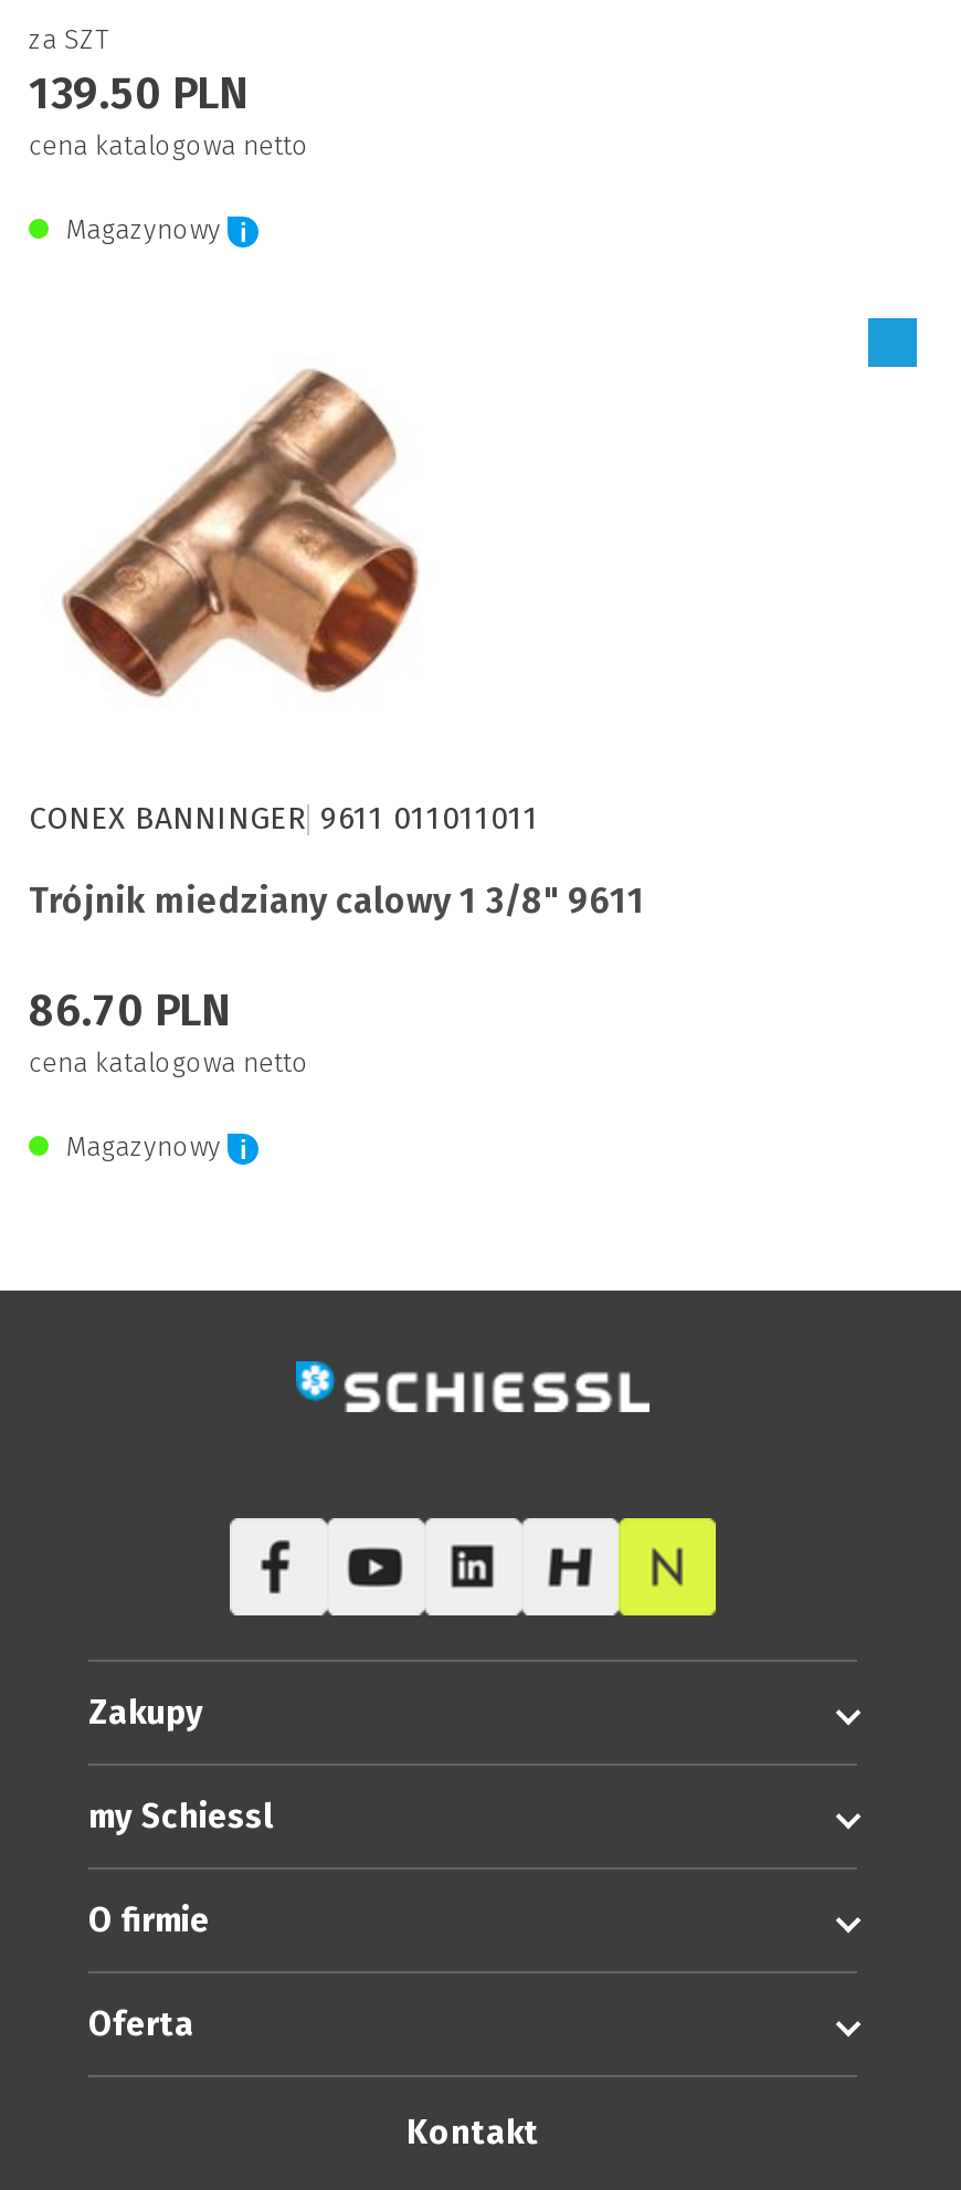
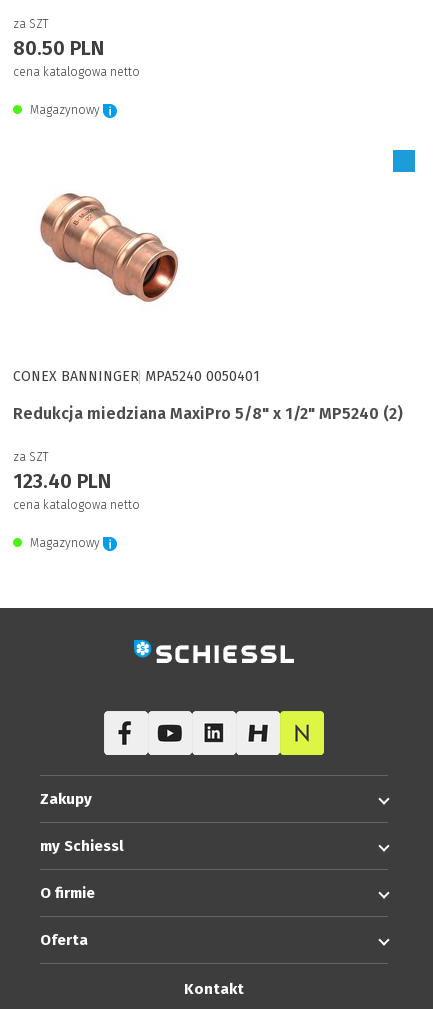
[29,67,247,120] 139.50 PLN -> [13,36,104,60] 80.50 PLN
[60,367,420,698] [image] -> [33,191,187,321] [image]
[29,801,539,839] CONEX BANNINGER 9611 011011011 -> [13,368,260,385] CONEX BANNINGER MPA5240 0050401
[29,881,645,923] Trójnik miedziany calowy 1 3/8" 9611 -> [13,404,403,423] Redukcja miedziana MaxiPro 5/8" x 1/2" MP5240 (2)
[29,985,230,1038] 86.70 PLN -> [13,450,111,493] za SZT | 123.40 PLN

